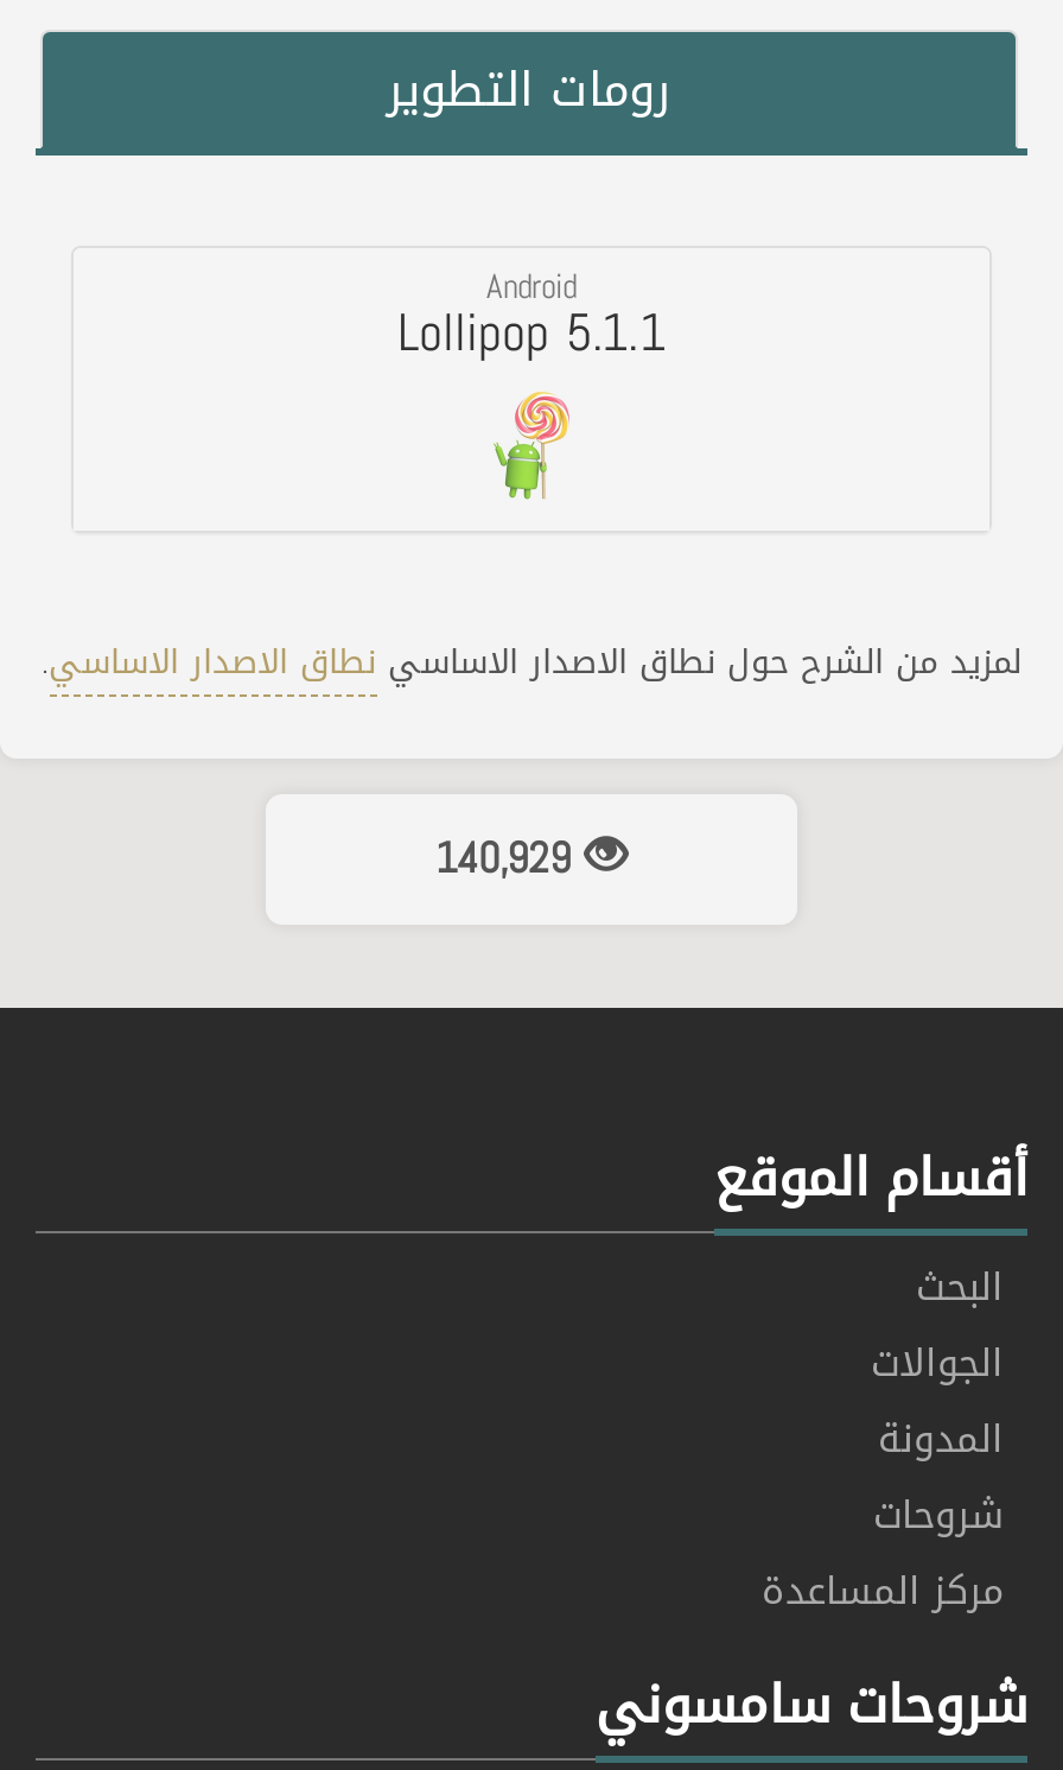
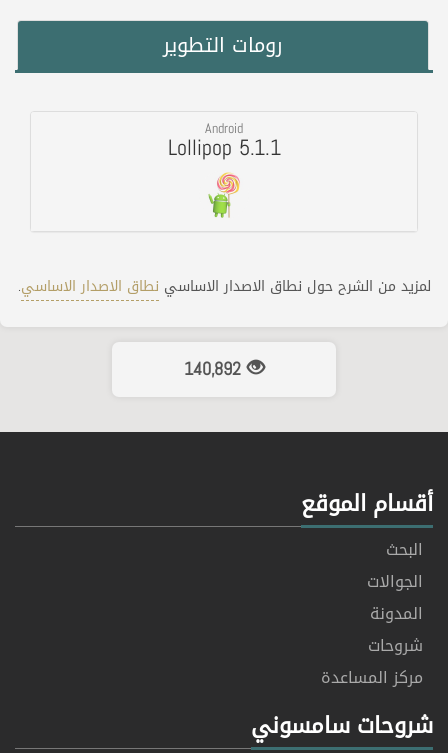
[435,818,571,899] 140,929 -> [183,352,240,386] 140,892

